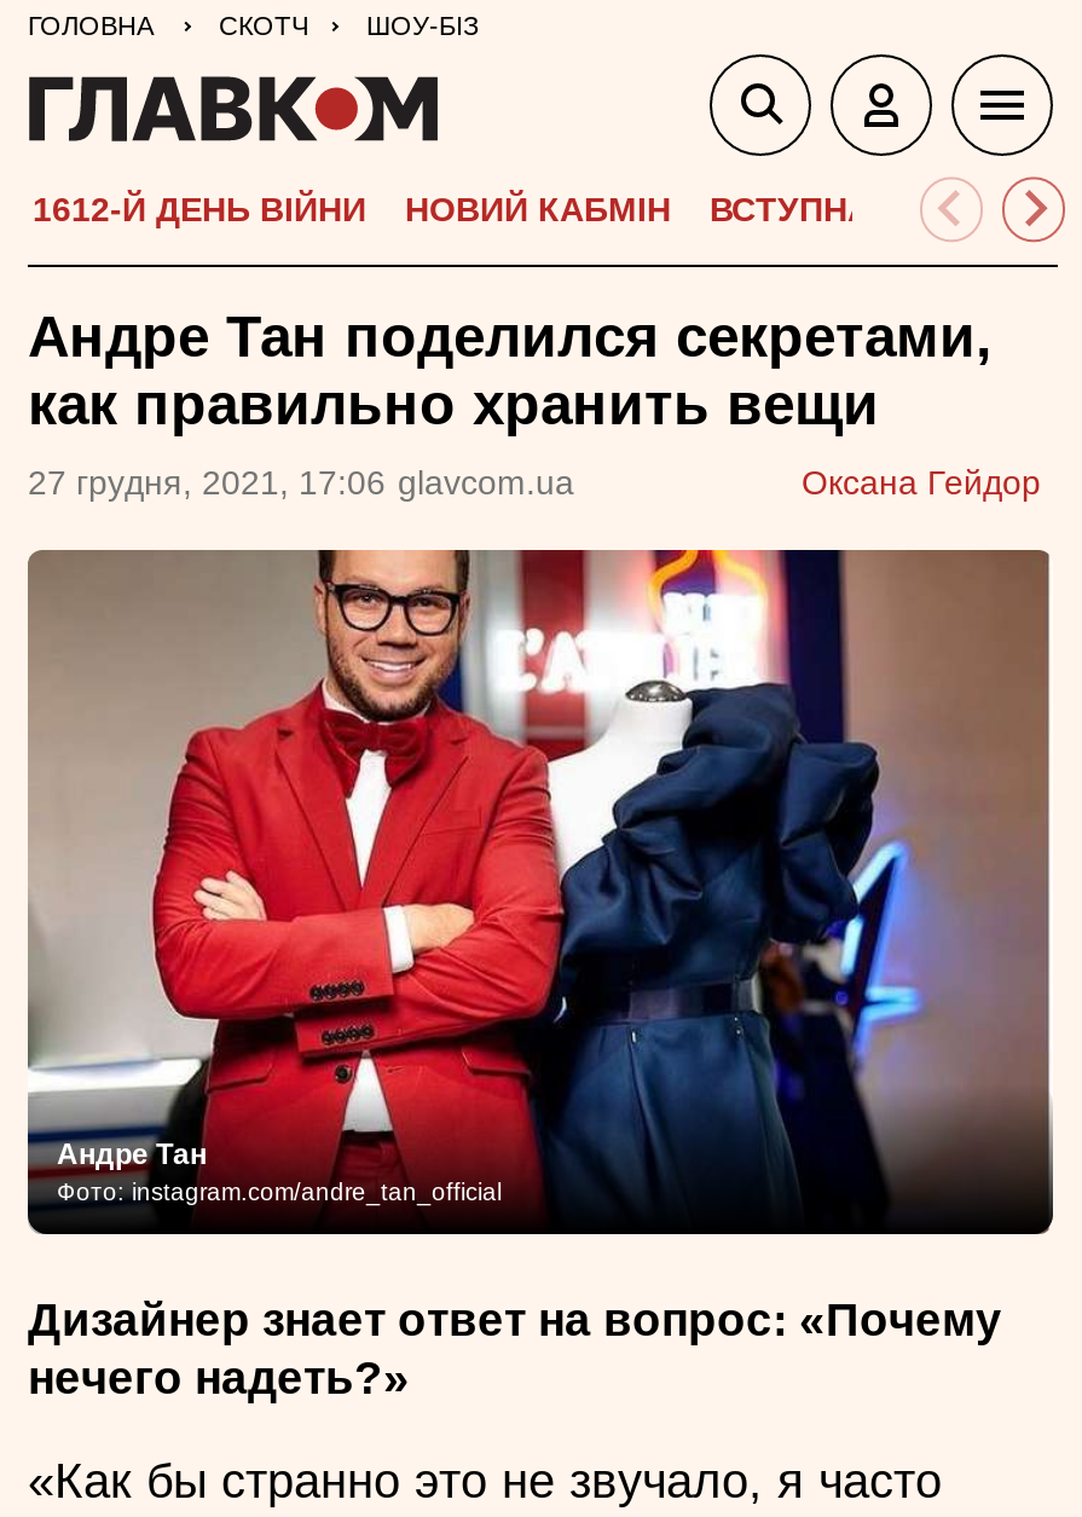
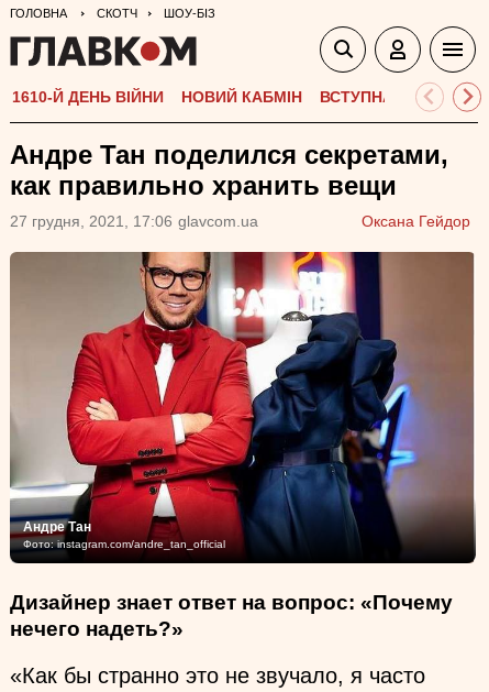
[33,190,366,228] 1612-Й ДЕНЬ ВІЙНИ -> [12,88,164,106] 1610-Й ДЕНЬ ВІЙНИ

